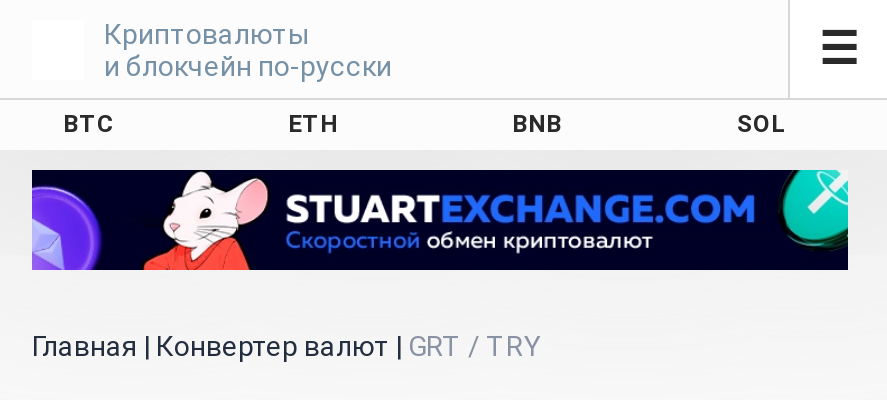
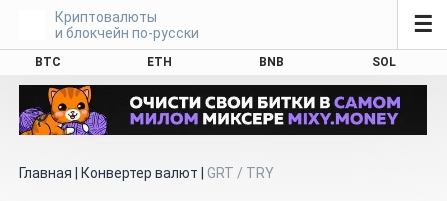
[30,168,850,272] [image] -> [18,84,428,136] [image]

